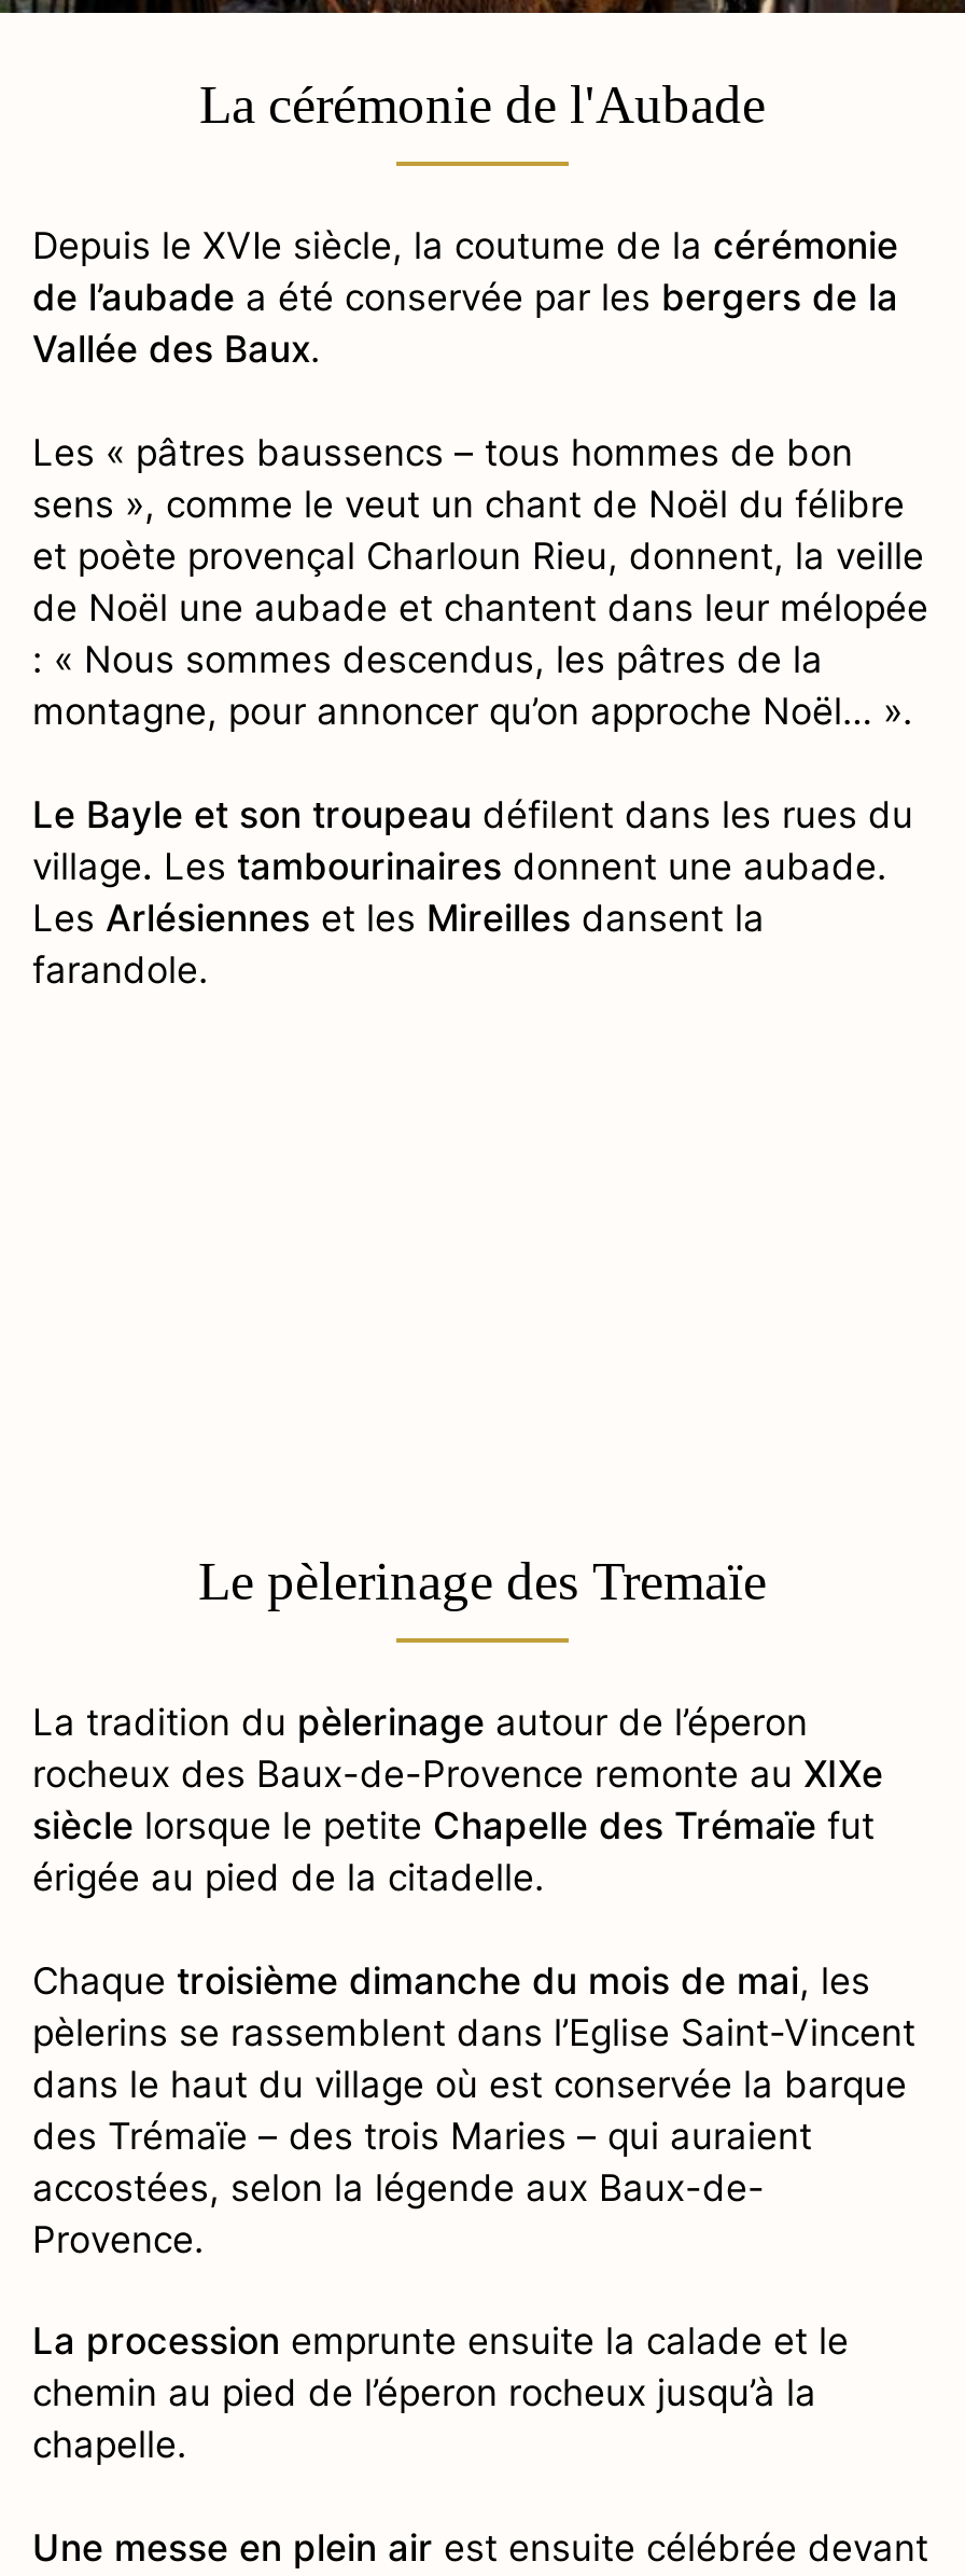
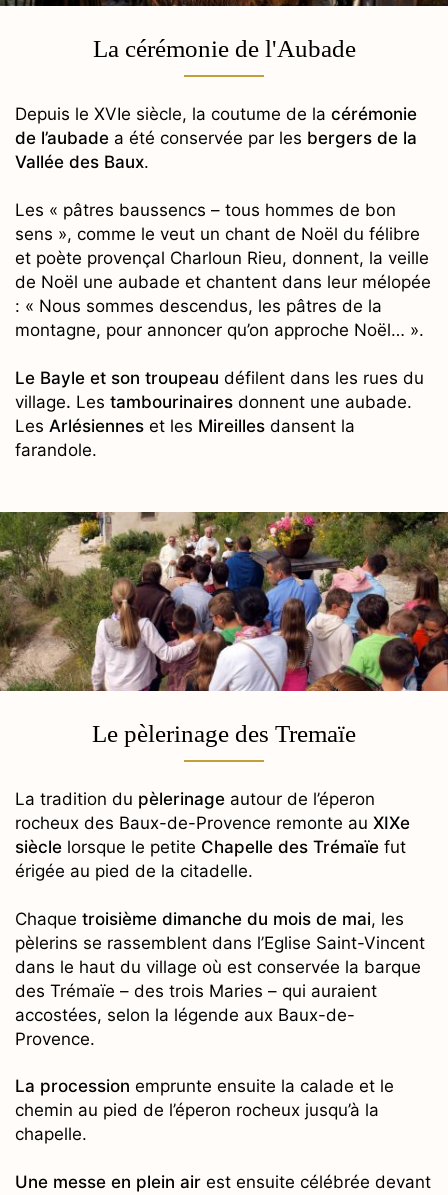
none -> [3,511,445,692] [image]

